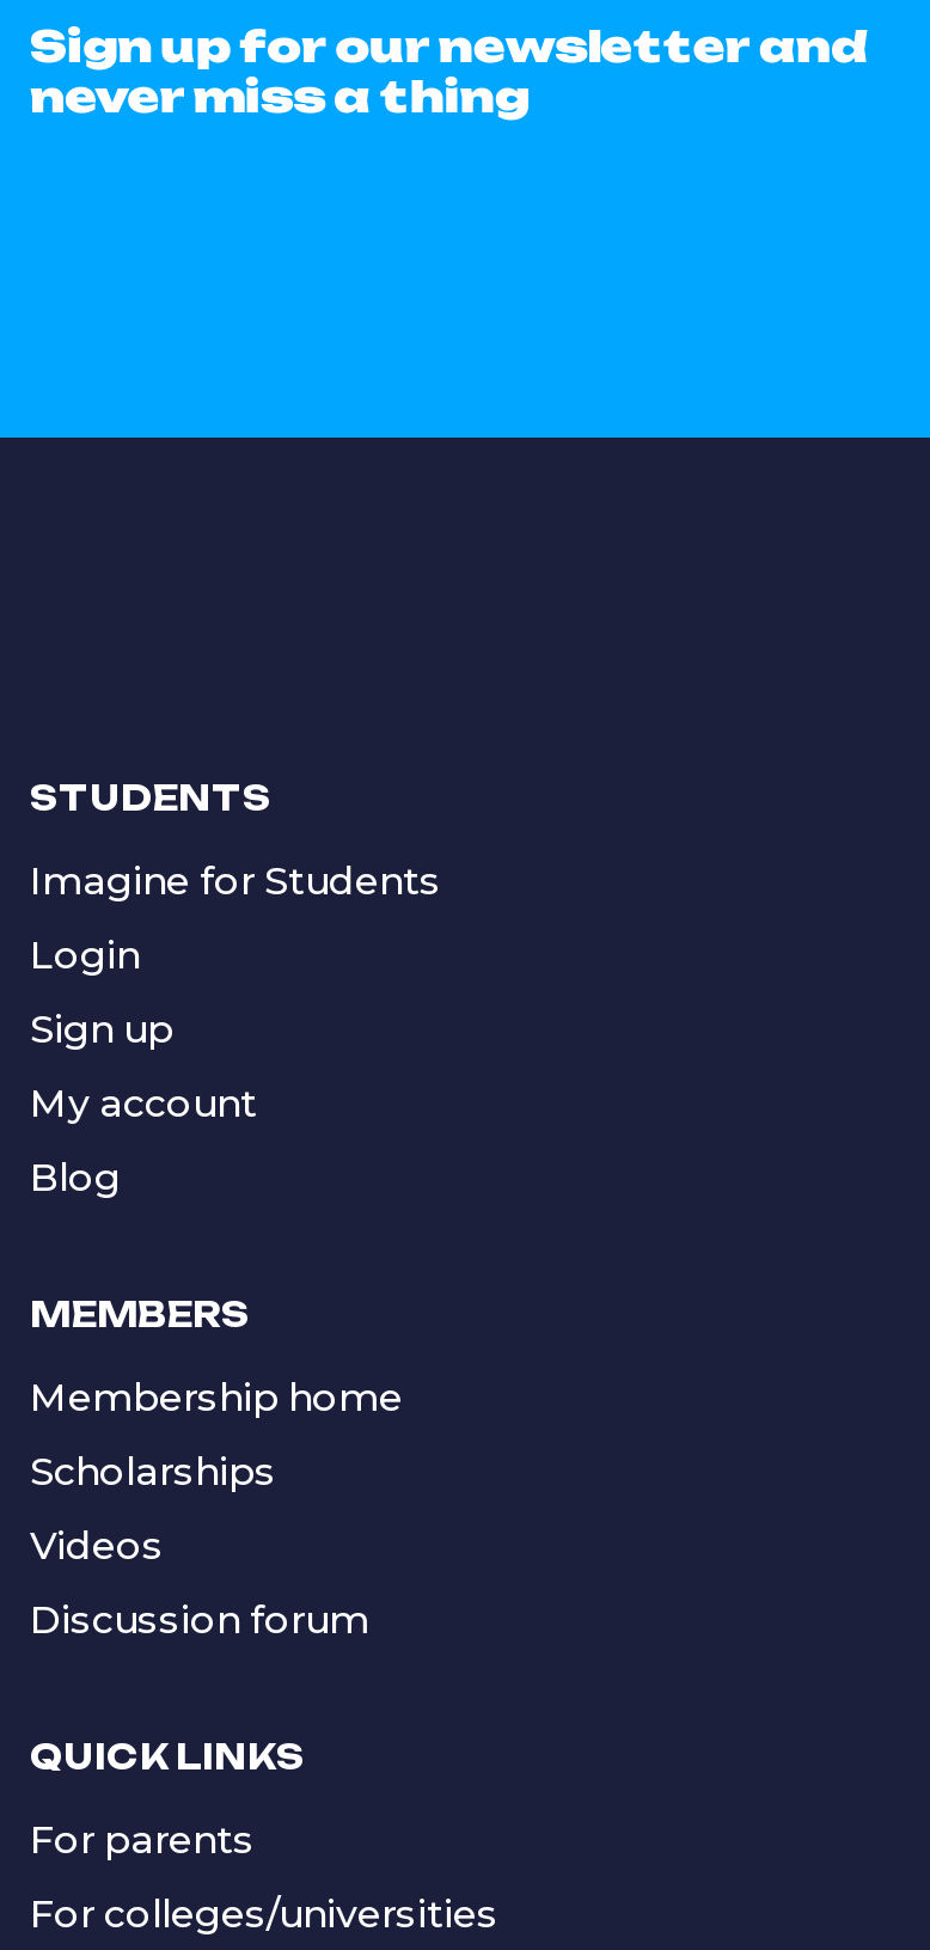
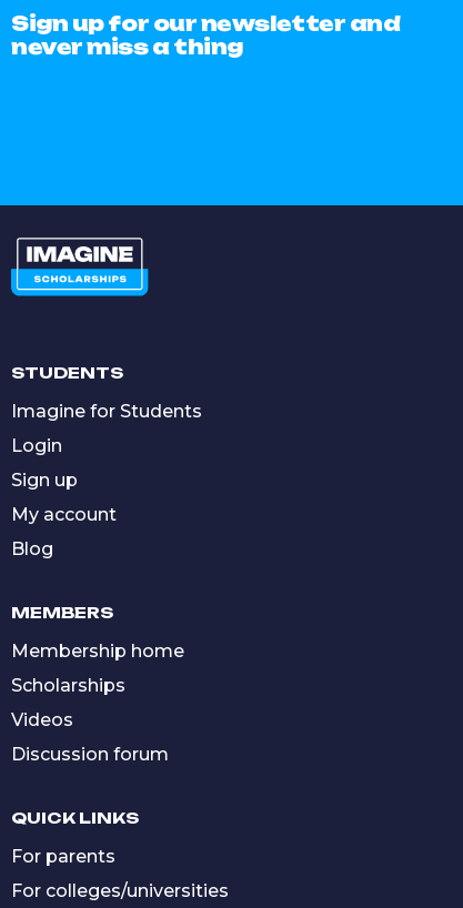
none -> [10,236,149,297] [image]

